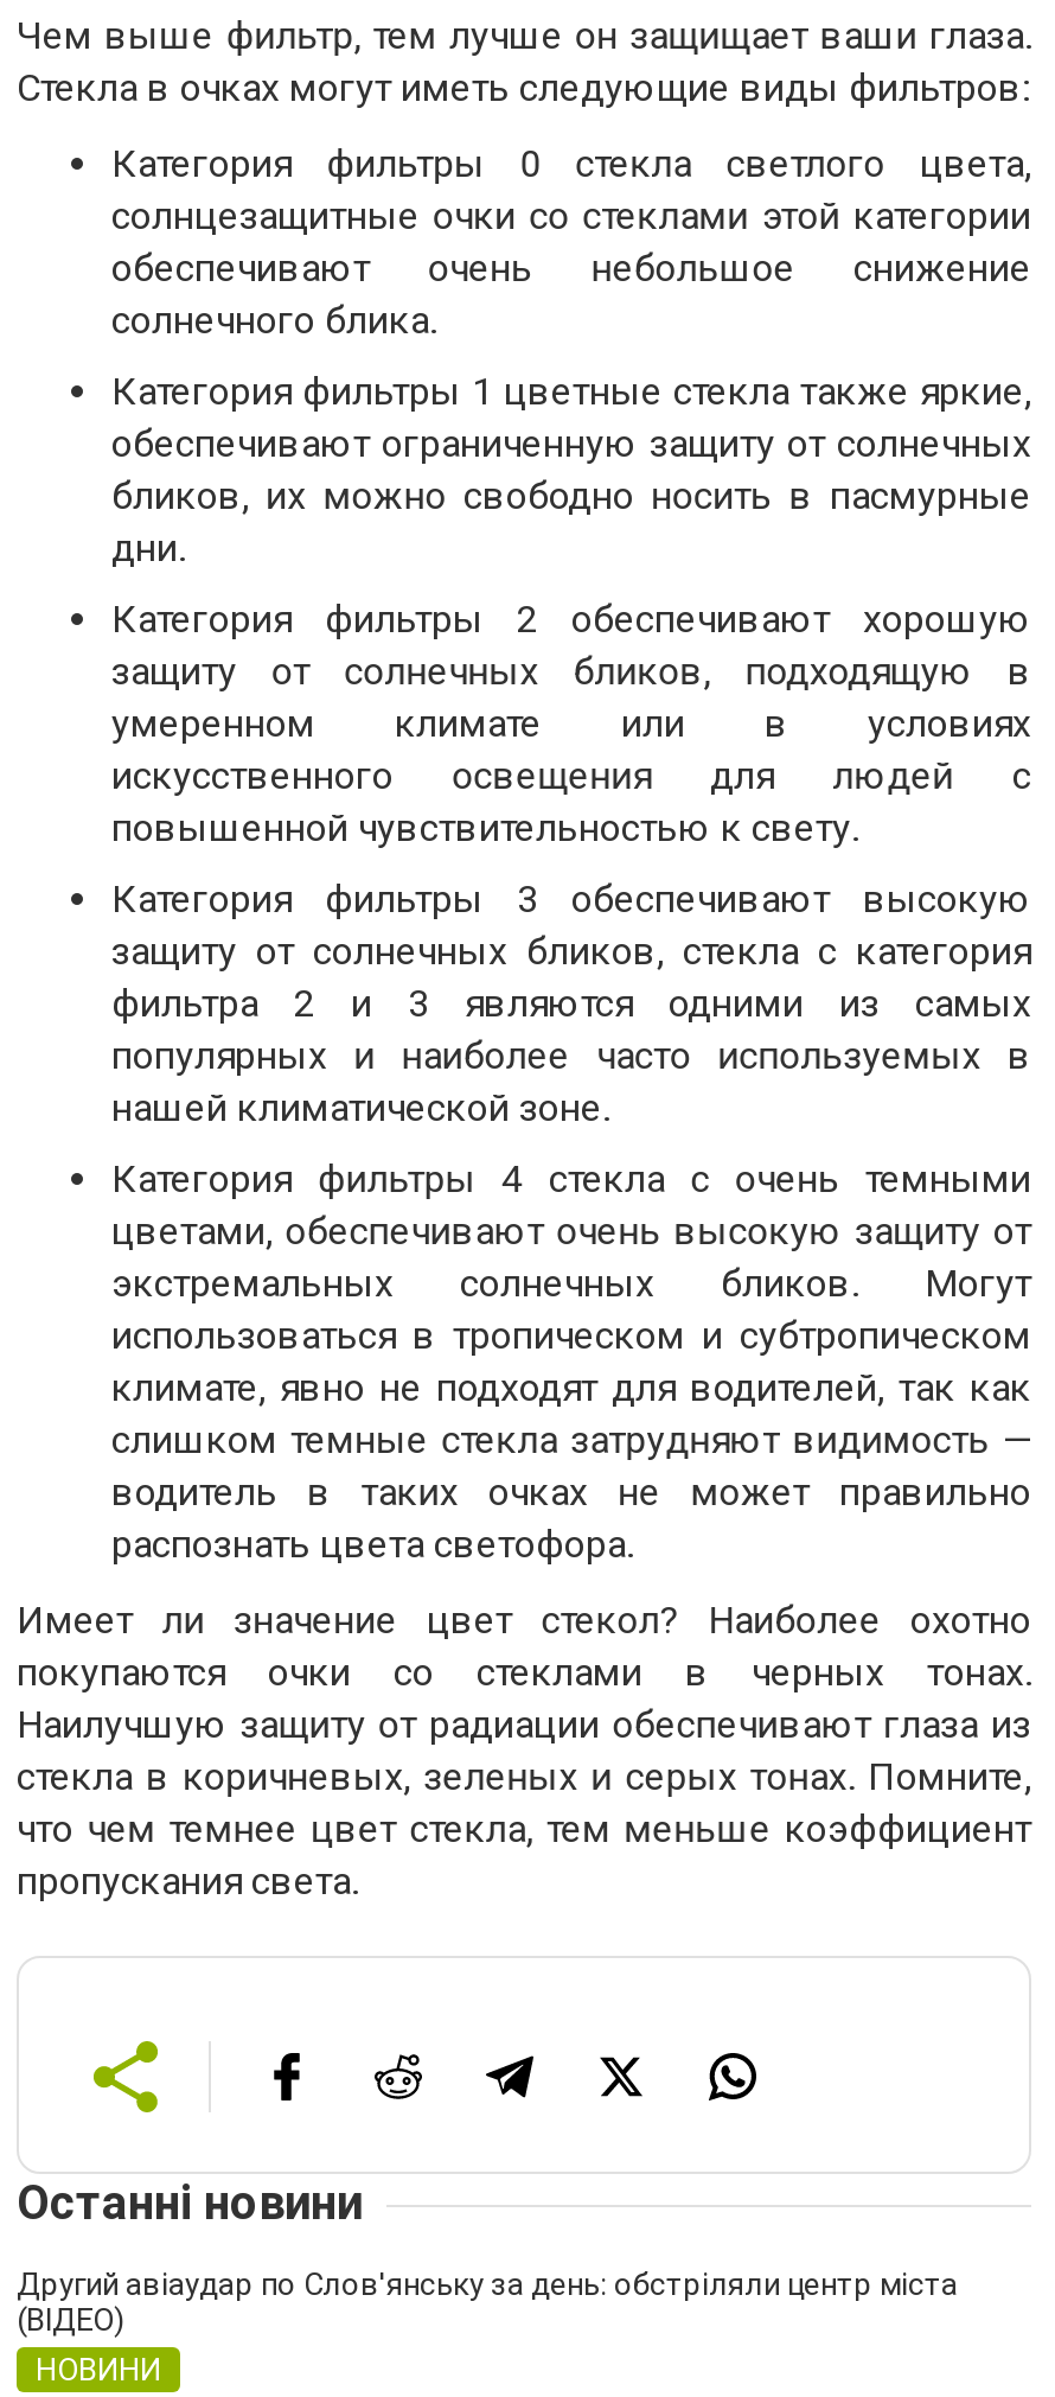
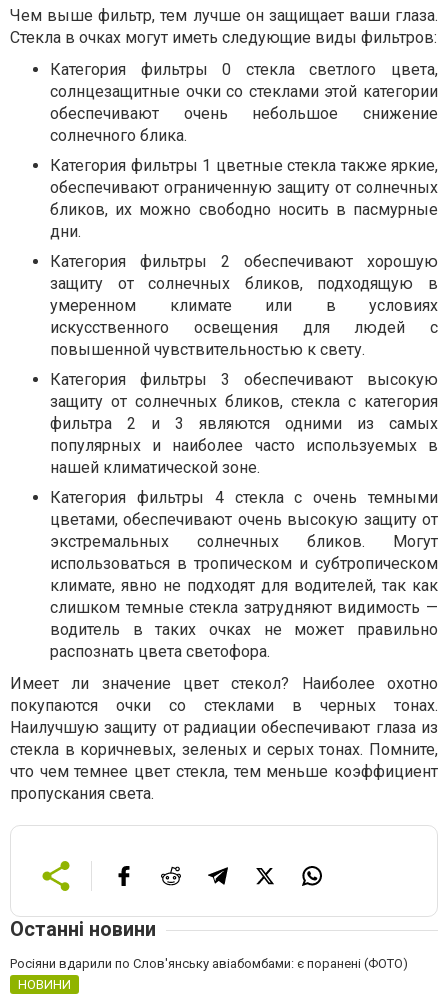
[17,2267,958,2338] Другий авіаудар по Слов'янську за день: обстріляли центр міста | (ВІДЕО) -> [10,956,408,971] Росіяни вдарили по Слов'янську авіабомбами: є поранені (ФОТО)

